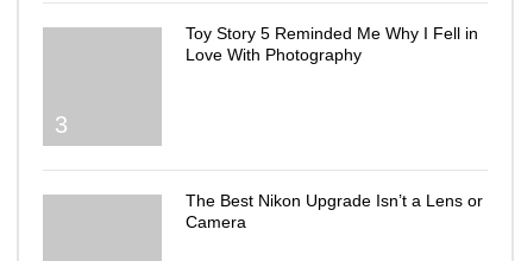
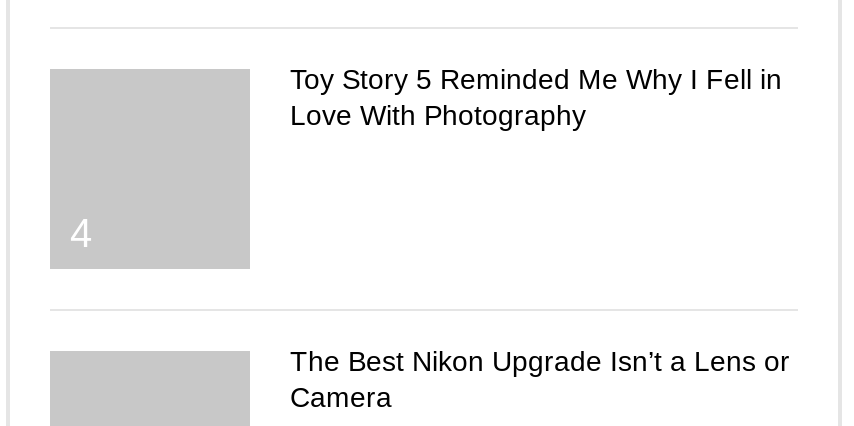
[55,111,68,137] 3 -> [70,210,92,254] 4

